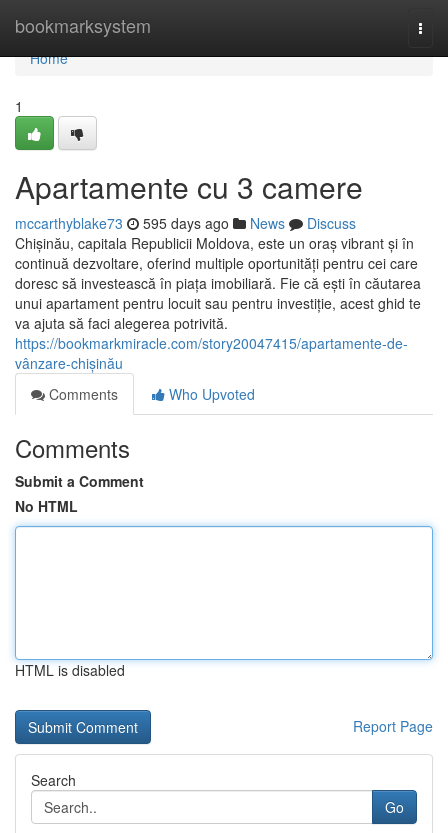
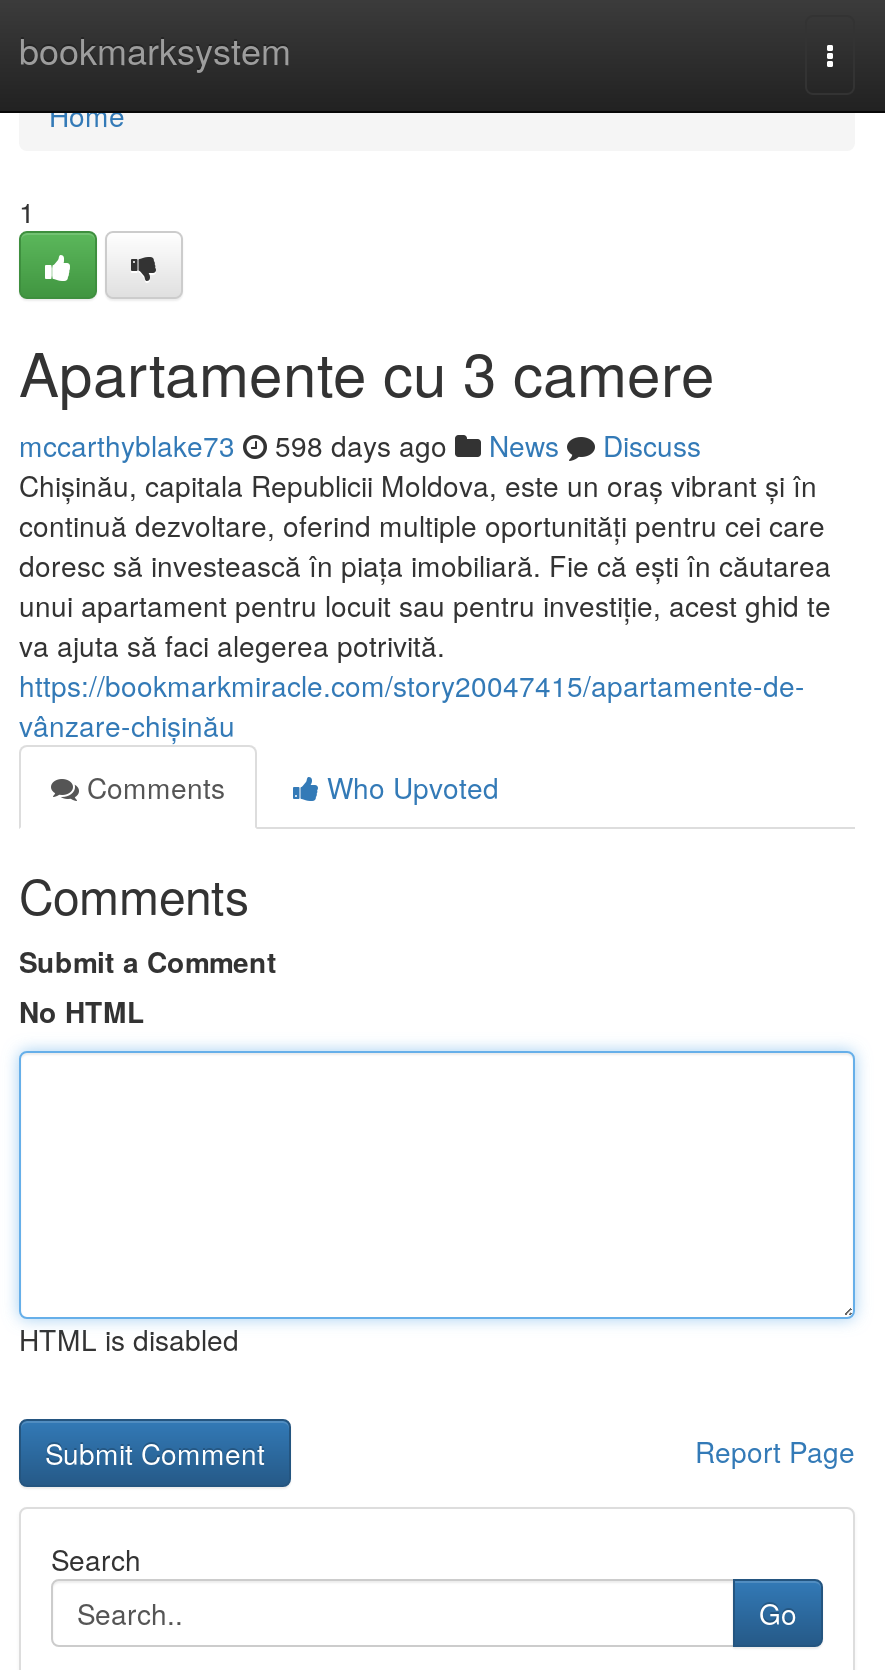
[15,213,356,233] mccarthyblake73 595 days ago News Discuss -> [19,425,701,465] mccarthyblake73 598 days ago News Discuss

